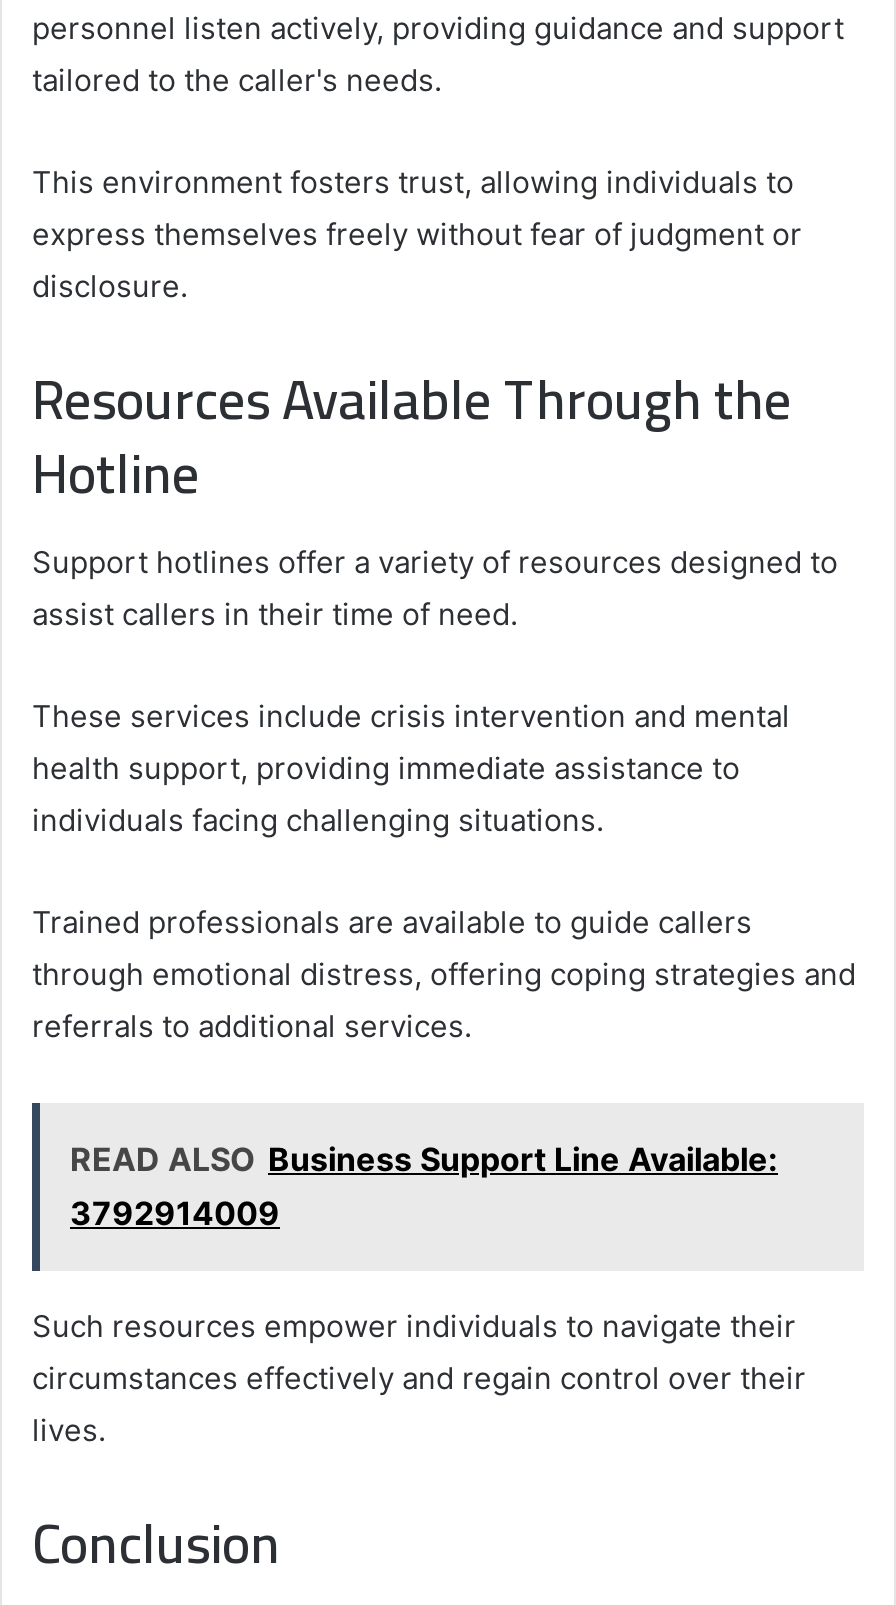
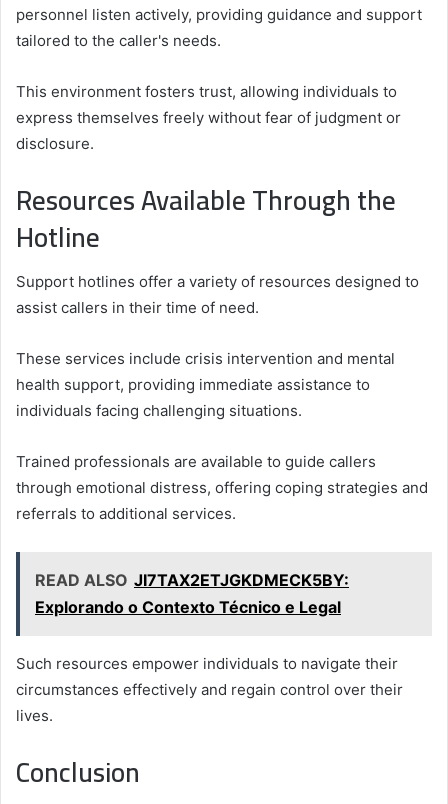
[70,1140,778,1234] READ ALSO Business Support Line Available: | 3792914009 -> [35,570,349,617] READ ALSO JI7TAX2ETJGKDMECK5BY: | Explorando o Contexto Técnico e Legal

